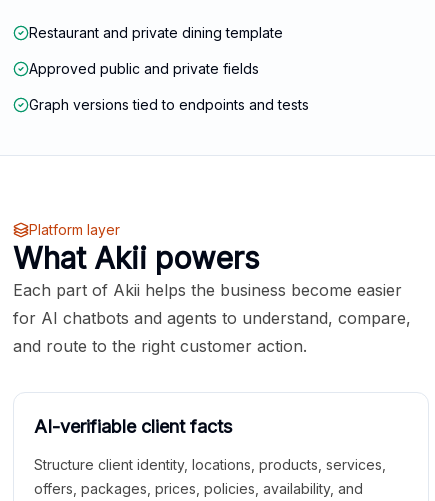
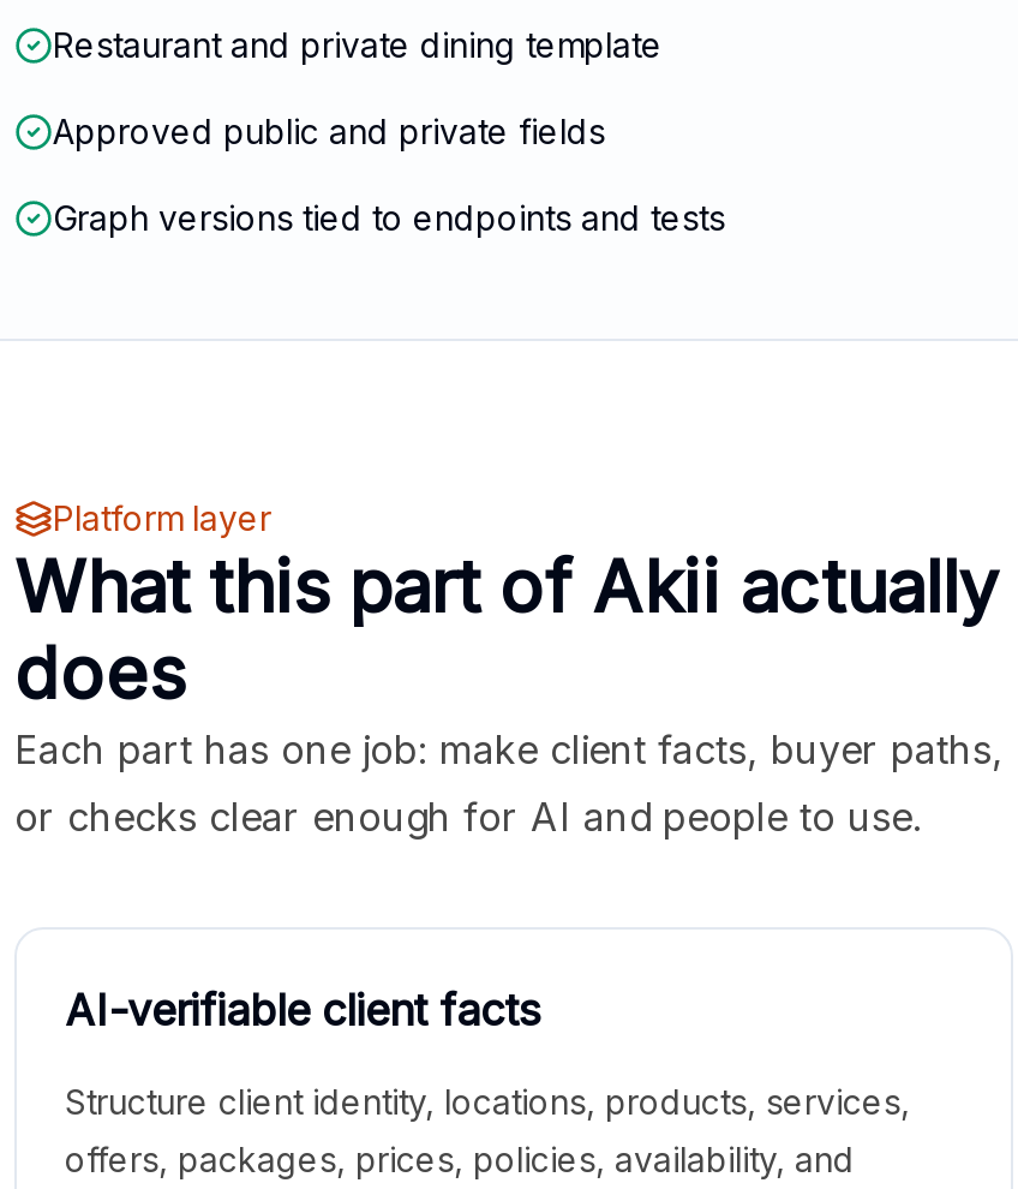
[13,240,411,356] What Akii powers | Each part of Akii helps the business become easier | for AI chatbots and agents to understand, compare, | and route to the right customer action. -> [14,543,1004,841] What this part of Akii actually | does | Each part has one job: make client facts, buyer paths, | or checks clear enough for AI and people to use.

